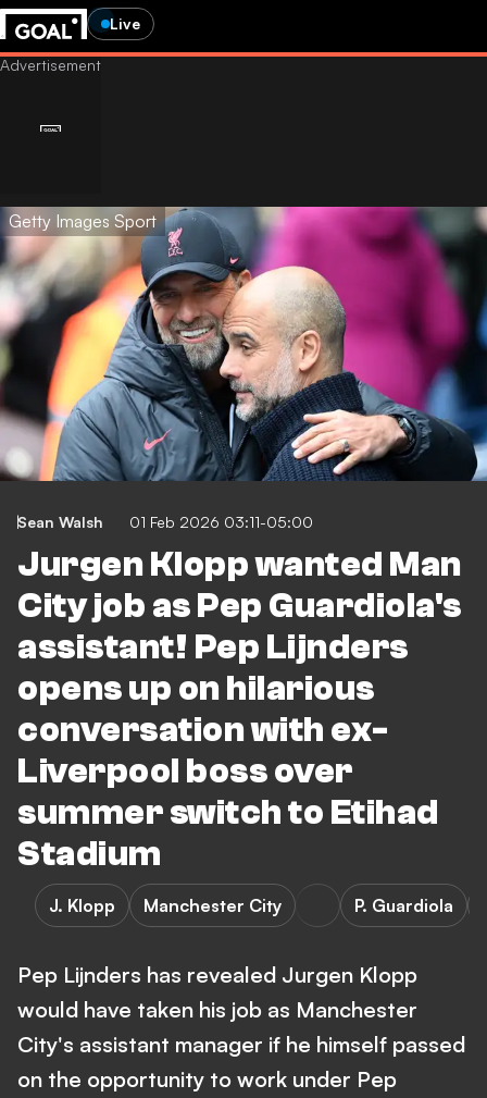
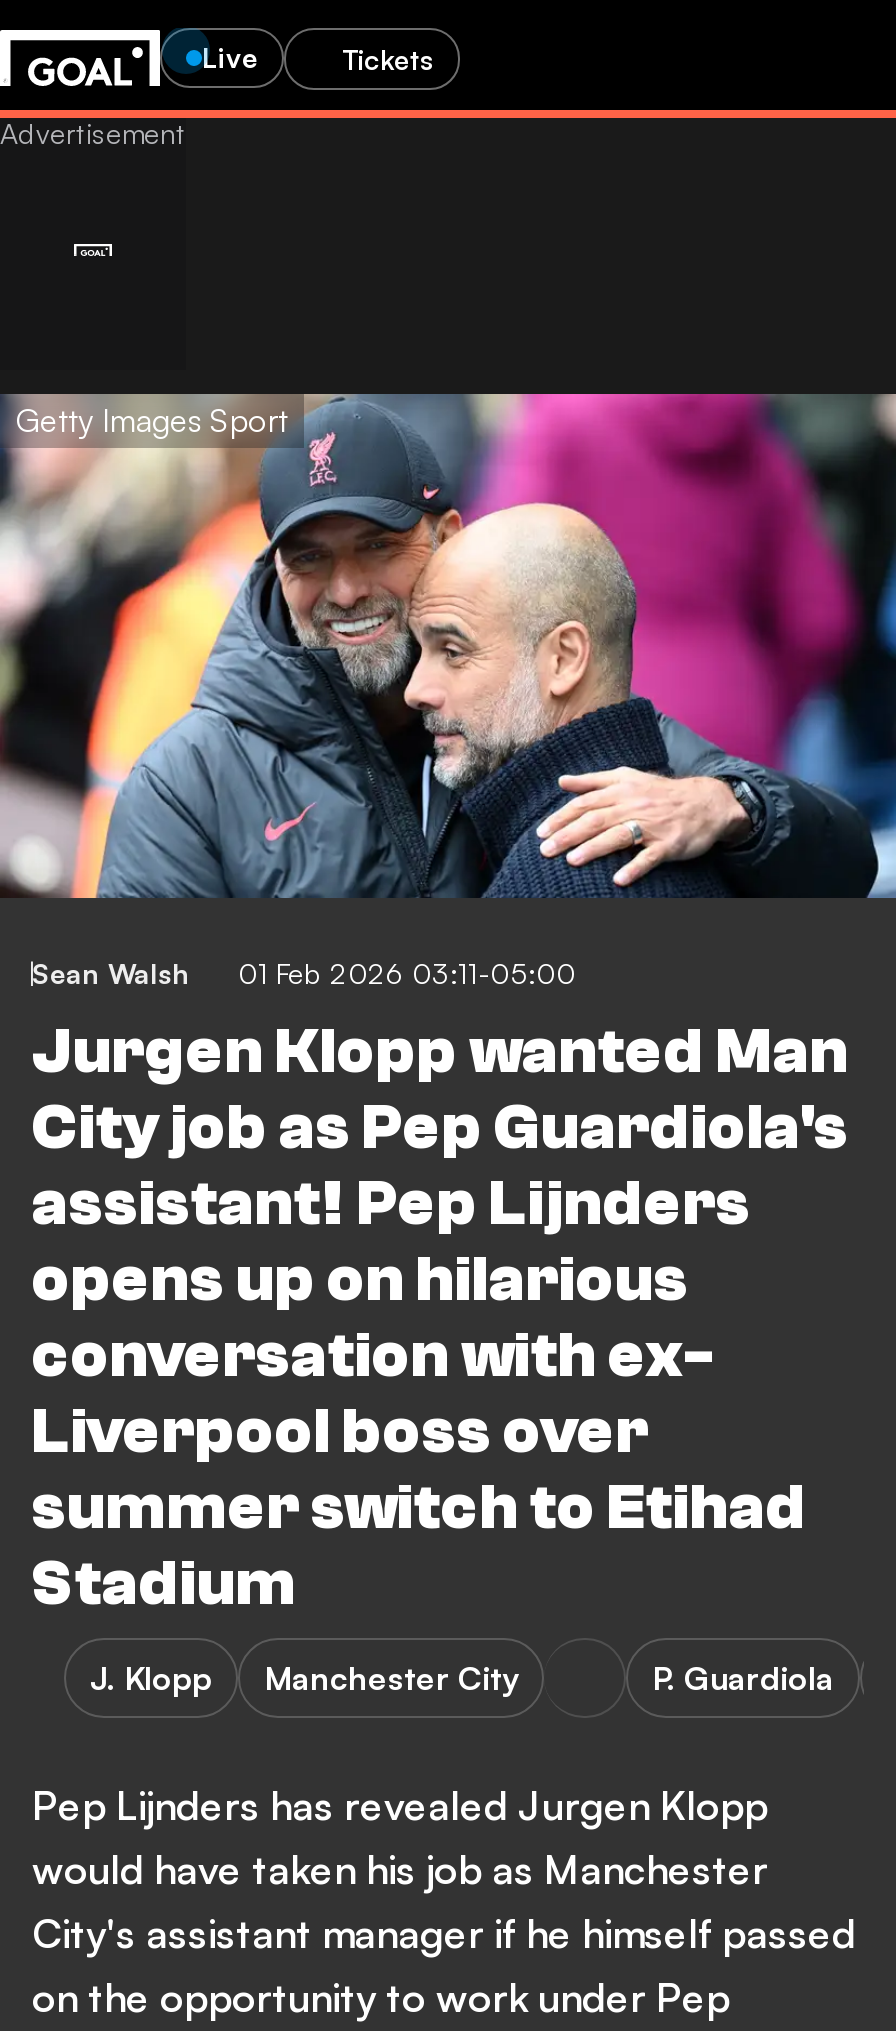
none -> [342,41,434,75] Tickets

